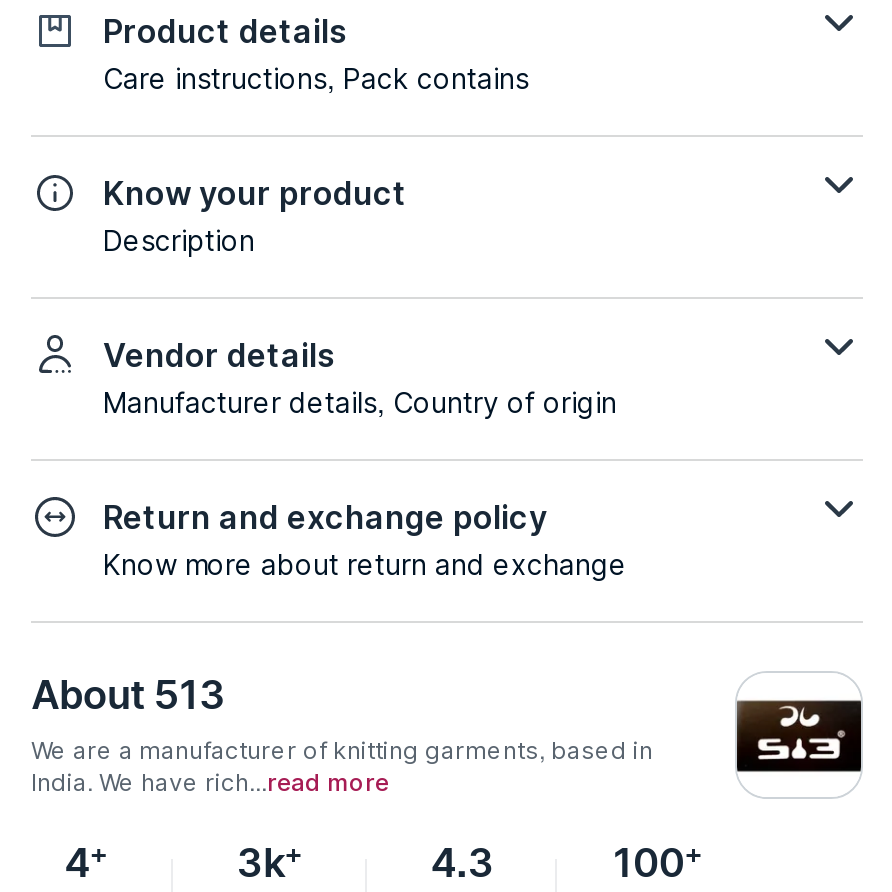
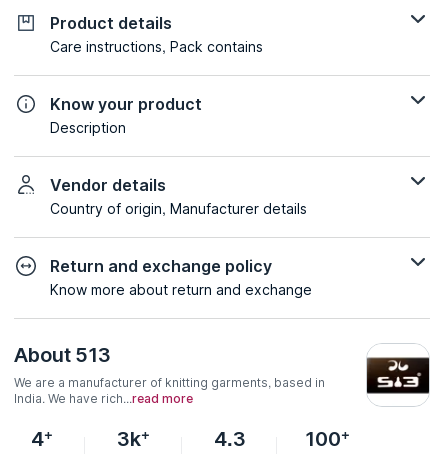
[103,385,617,419] Manufacturer details, Country of origin -> [50,200,307,217] Country of origin, Manufacturer details

